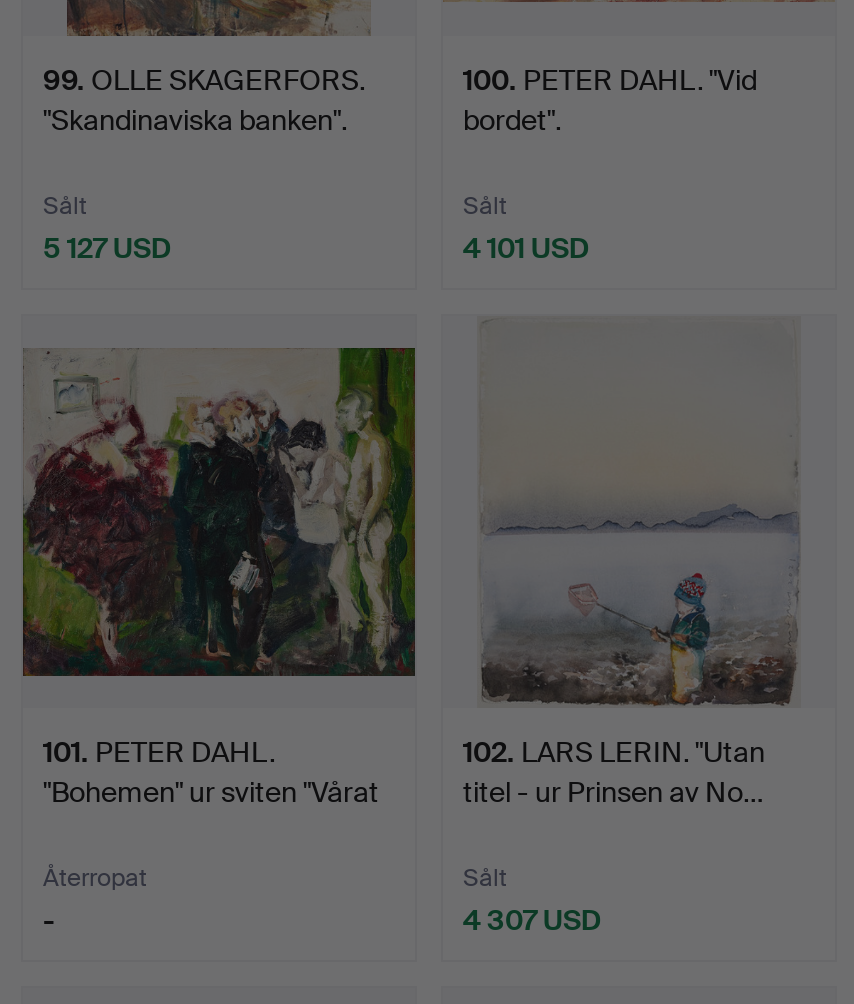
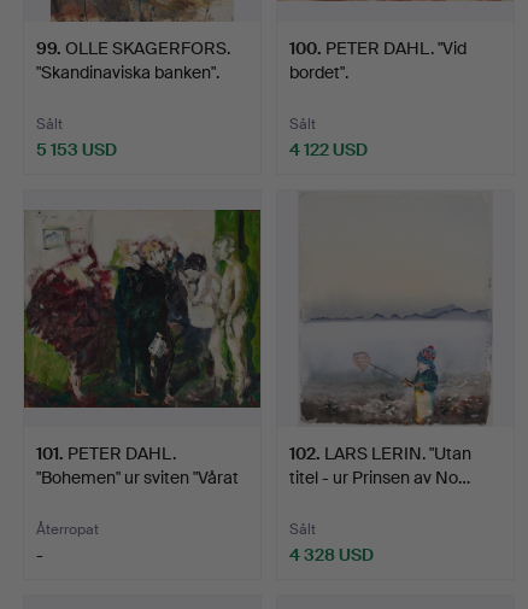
[43,230,171,266] 5 127 USD -> [36,139,117,160] 5 153 USD
[463,230,589,266] 4 101 USD -> [289,139,368,160] 4 122 USD
[463,902,601,938] 4 307 USD -> [289,544,374,565] 4 328 USD

